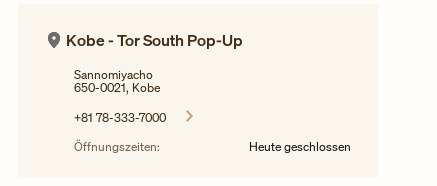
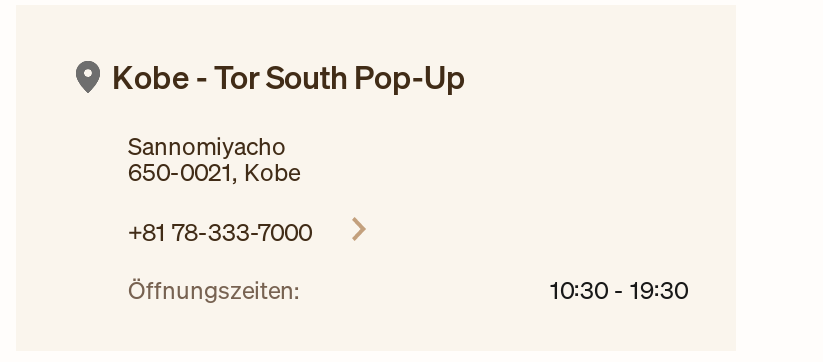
[249,138,354,153] Heute geschlossen -> [550,274,688,304] 10:30 - 19:30

